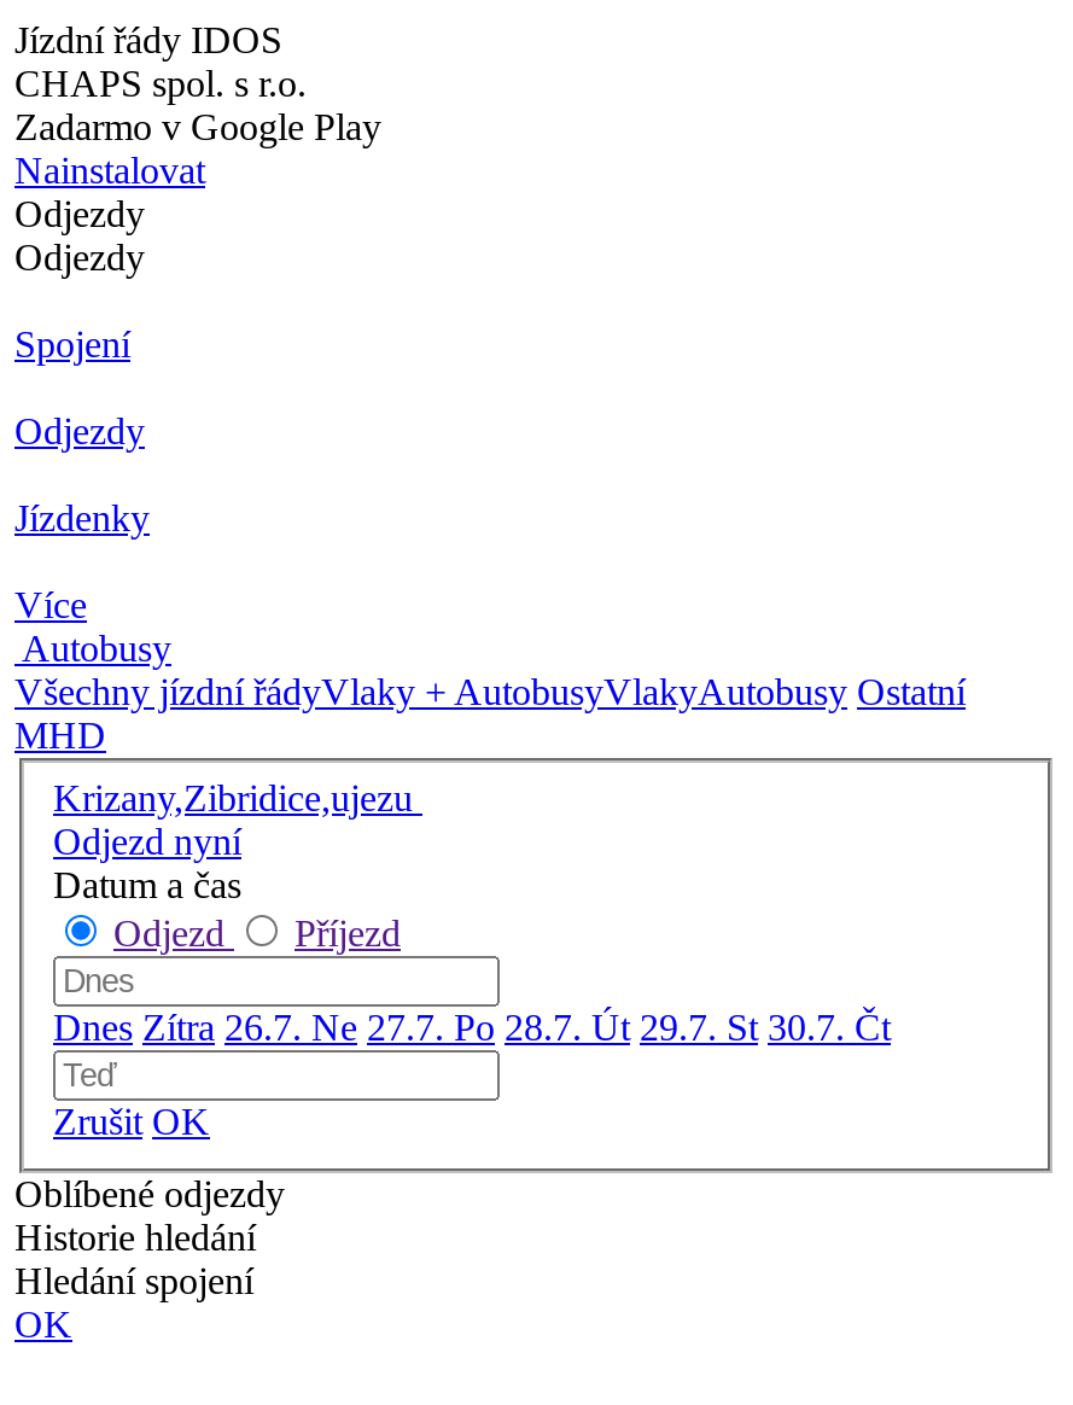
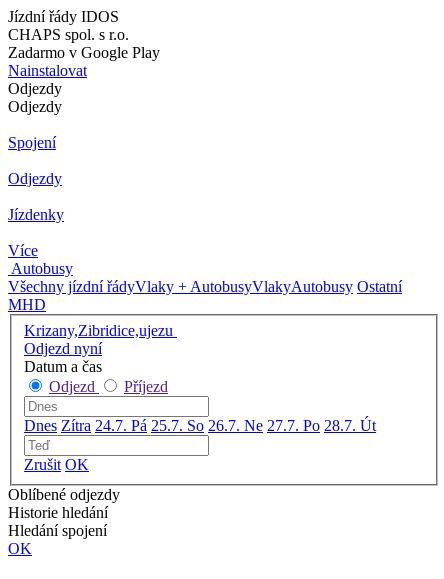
[53,1006,891,1047] Dnes Zítra 26.7. Ne 27.7. Po 28.7. Út 29.7. St 30.7. Čt -> [24,417,376,434] Dnes Zítra 24.7. Pá 25.7. So 26.7. Ne 27.7. Po 28.7. Út

